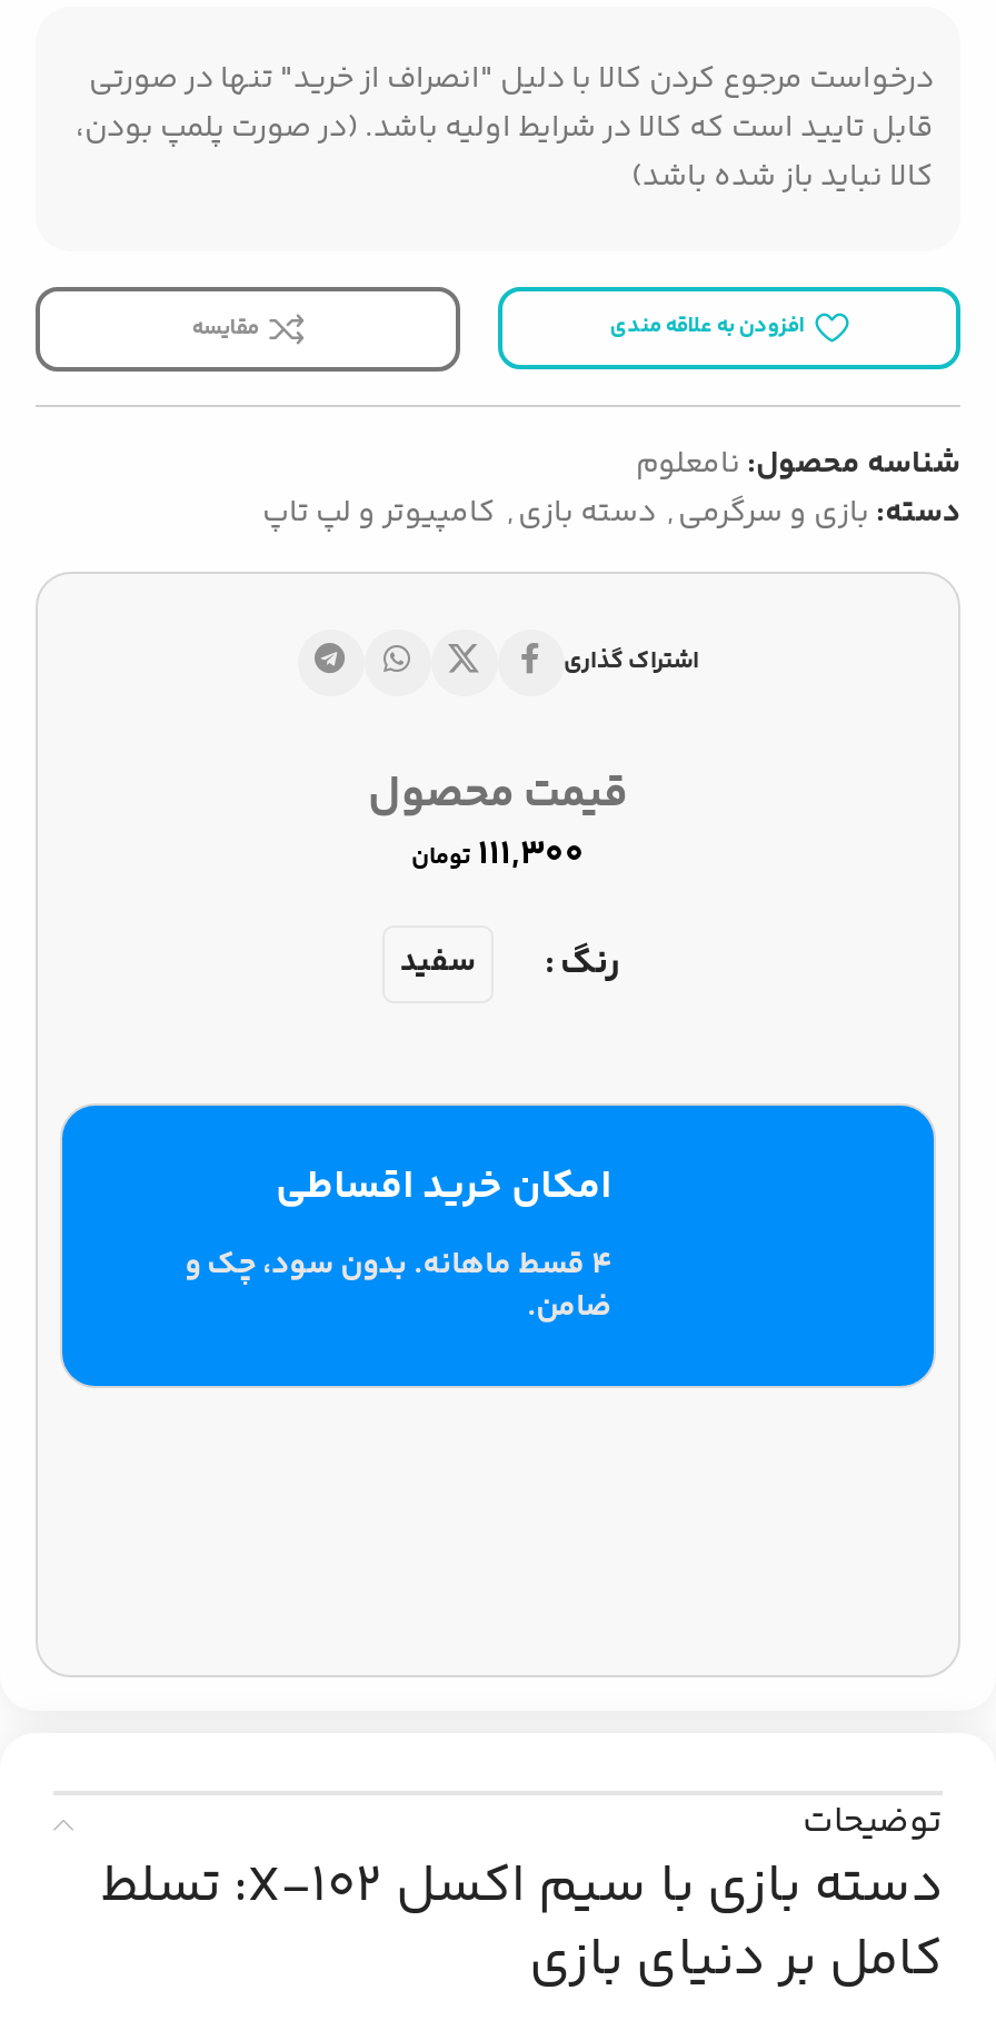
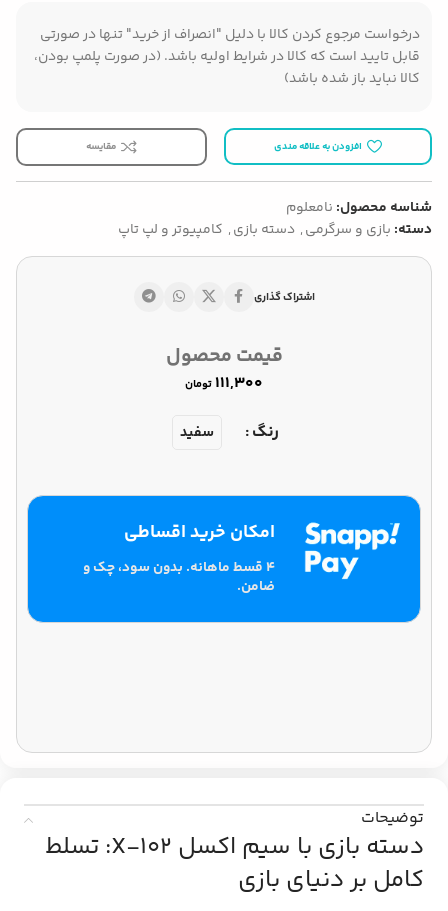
none -> [304,521,401,580] [image]

